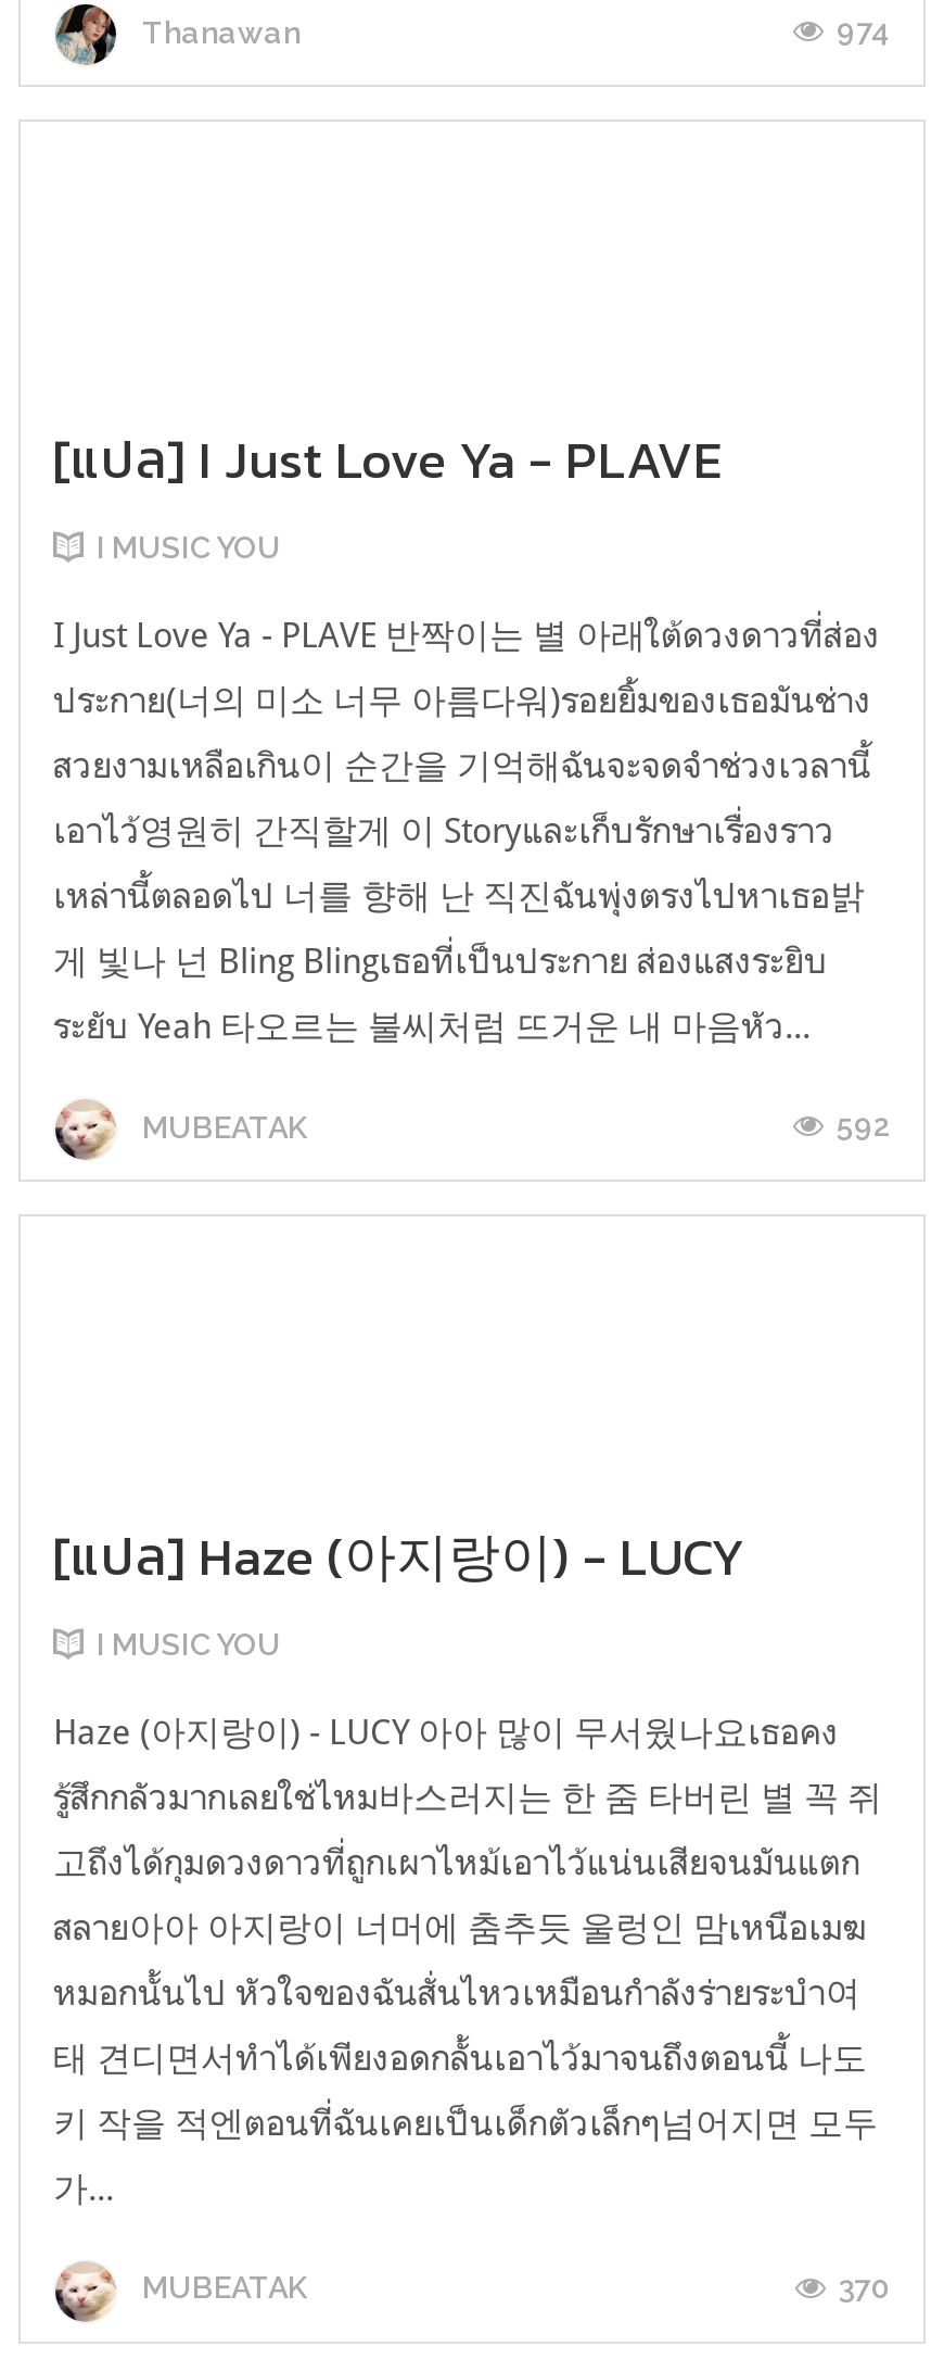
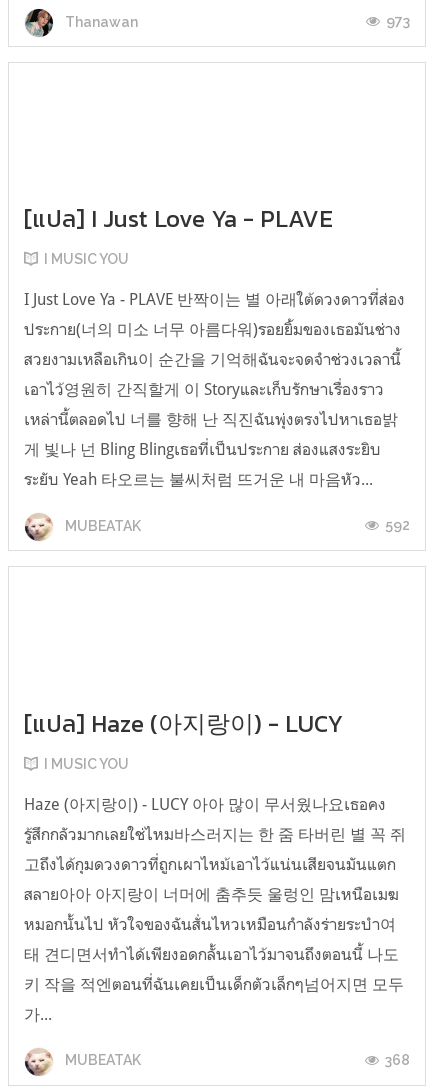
[837,13,891,48] 974 -> [386,13,410,29] 973
[839,2269,891,2304] 370 -> [385,1052,410,1068] 368

